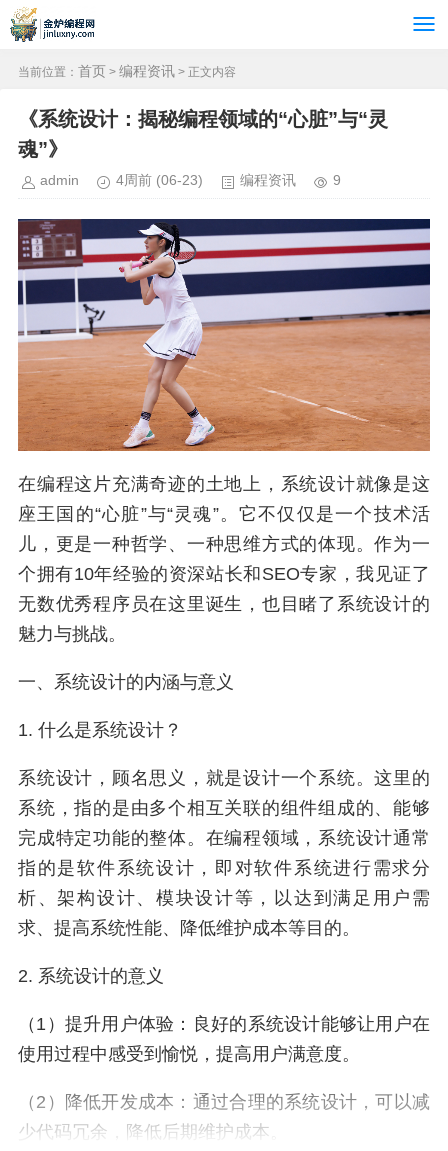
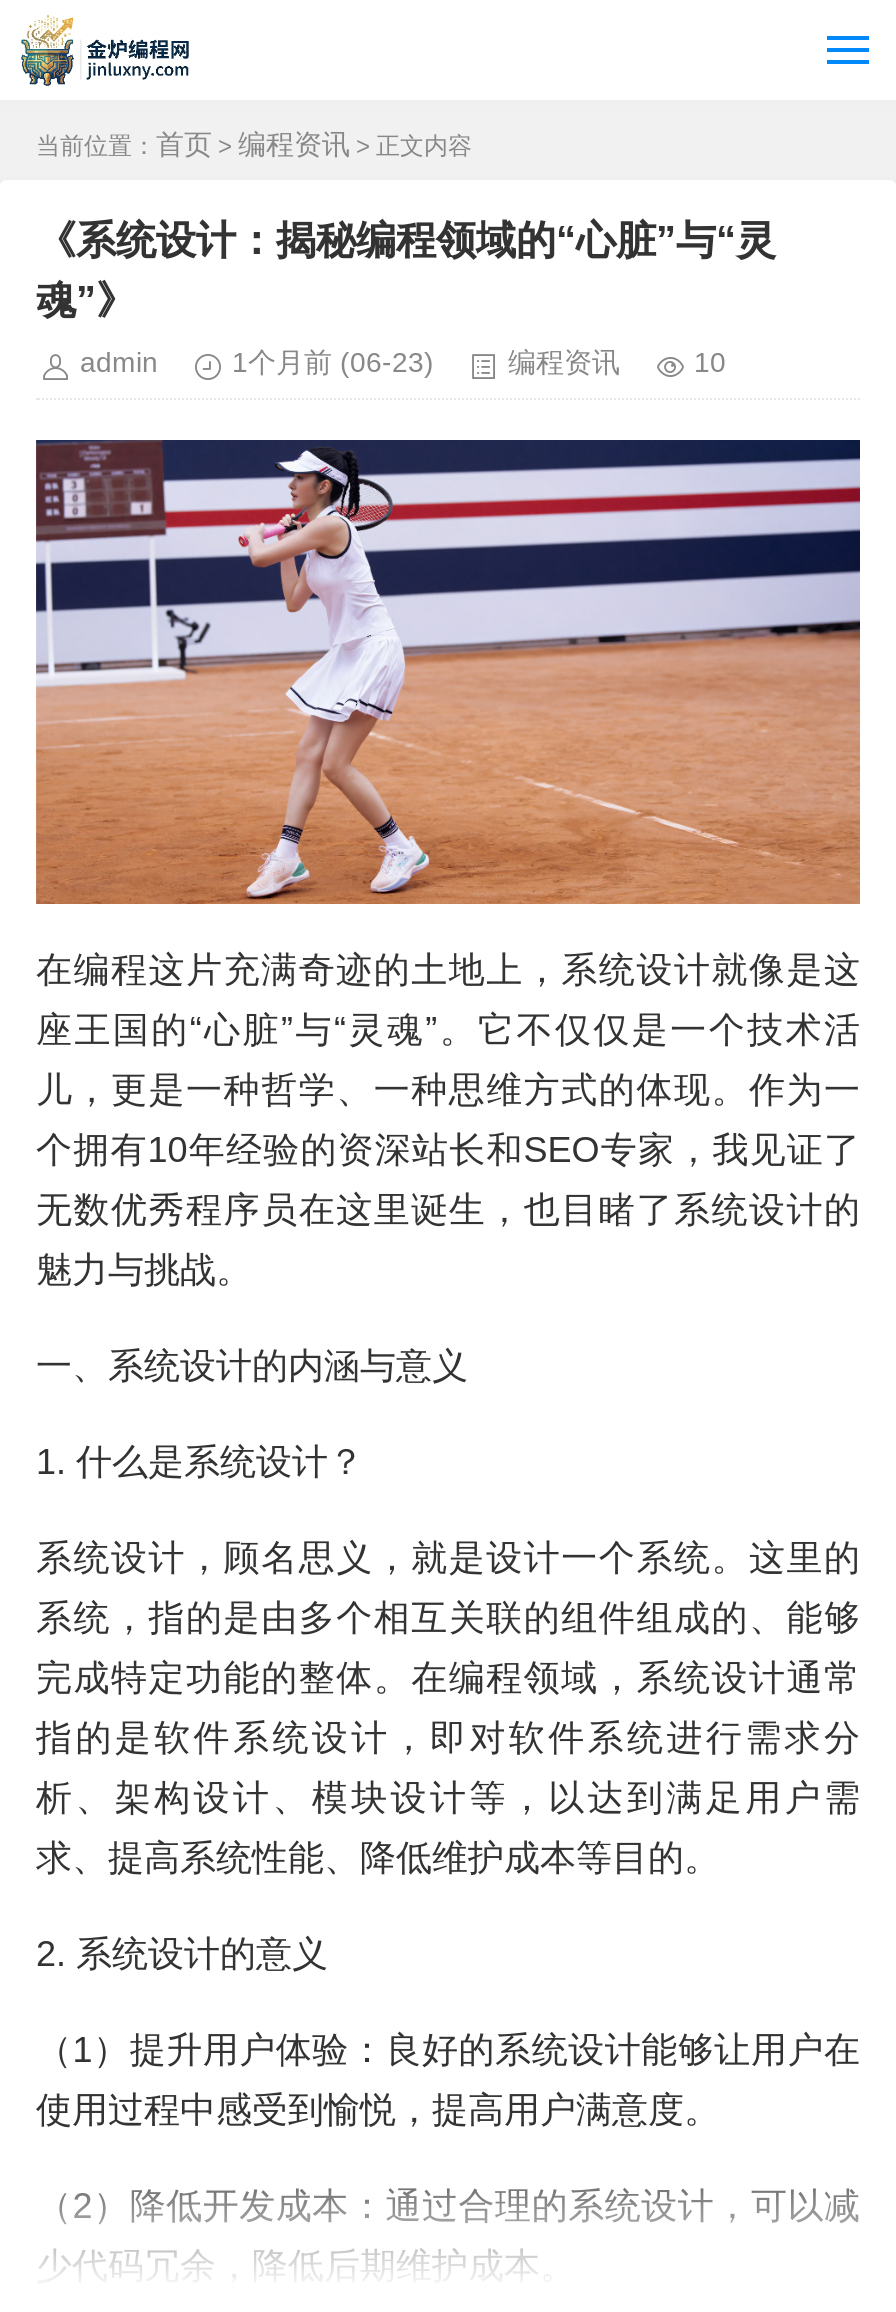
[116,172,203,188] 4周前(06-23) -> [232,346,434,378] 1个月前(06-23)
[333,172,341,188] 9 -> [694,346,726,378] 10

